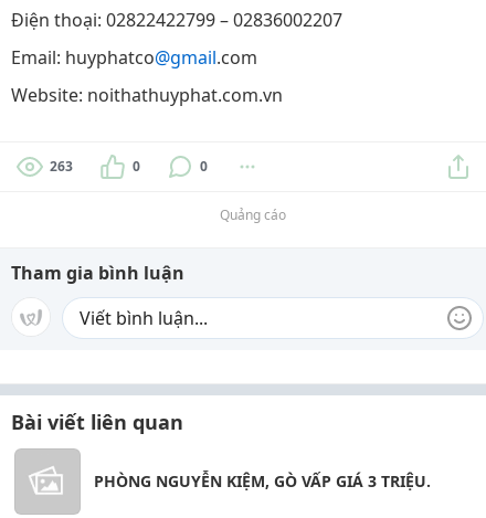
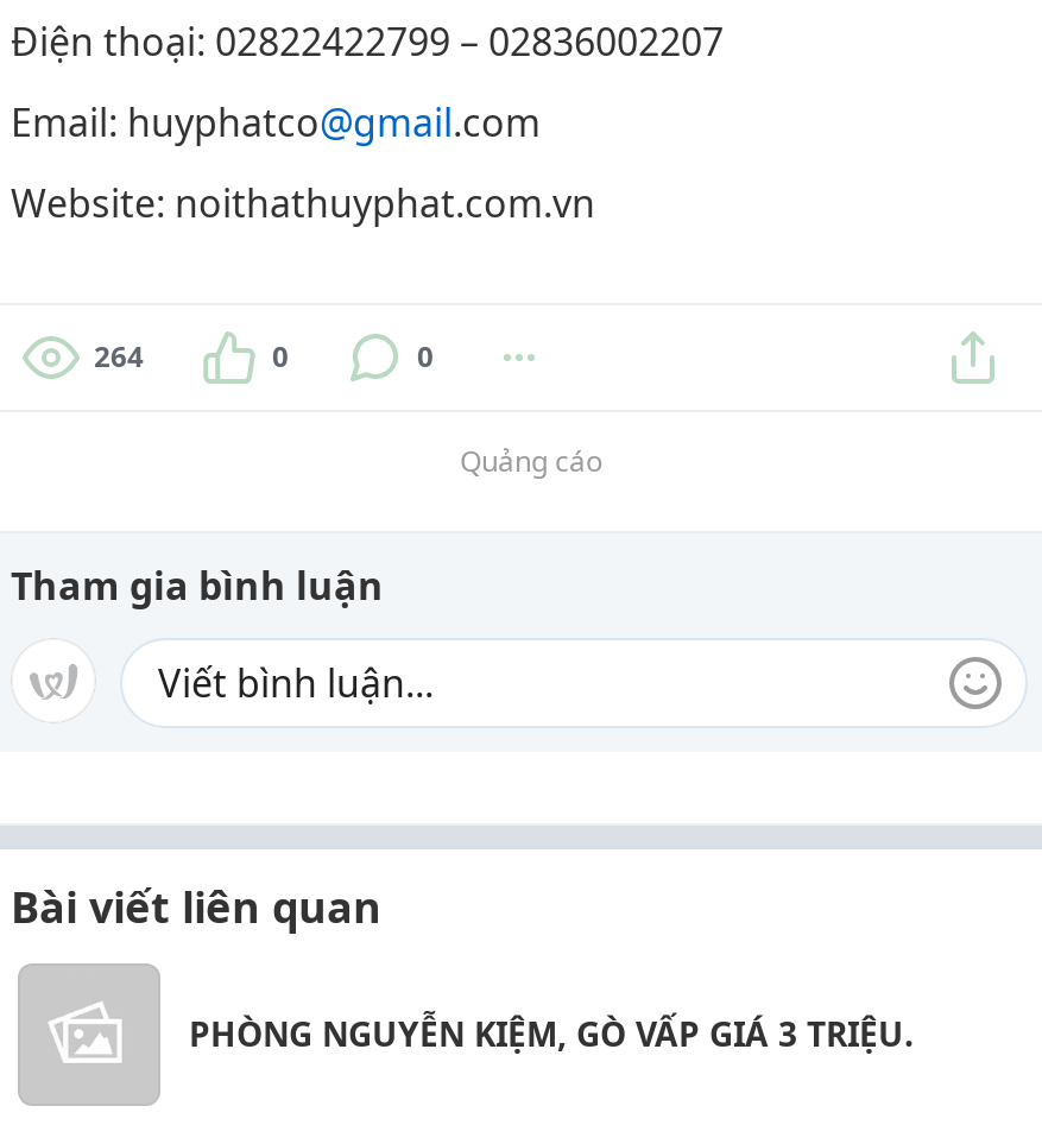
[50,157,73,176] 263 -> [94,336,144,377] 264

